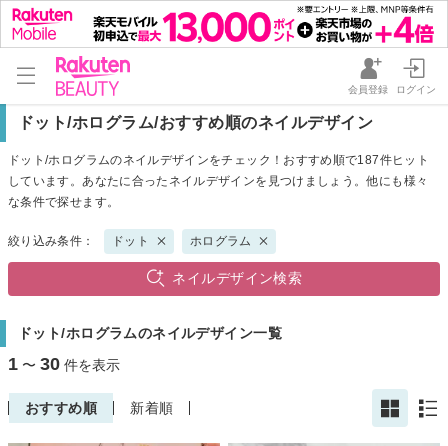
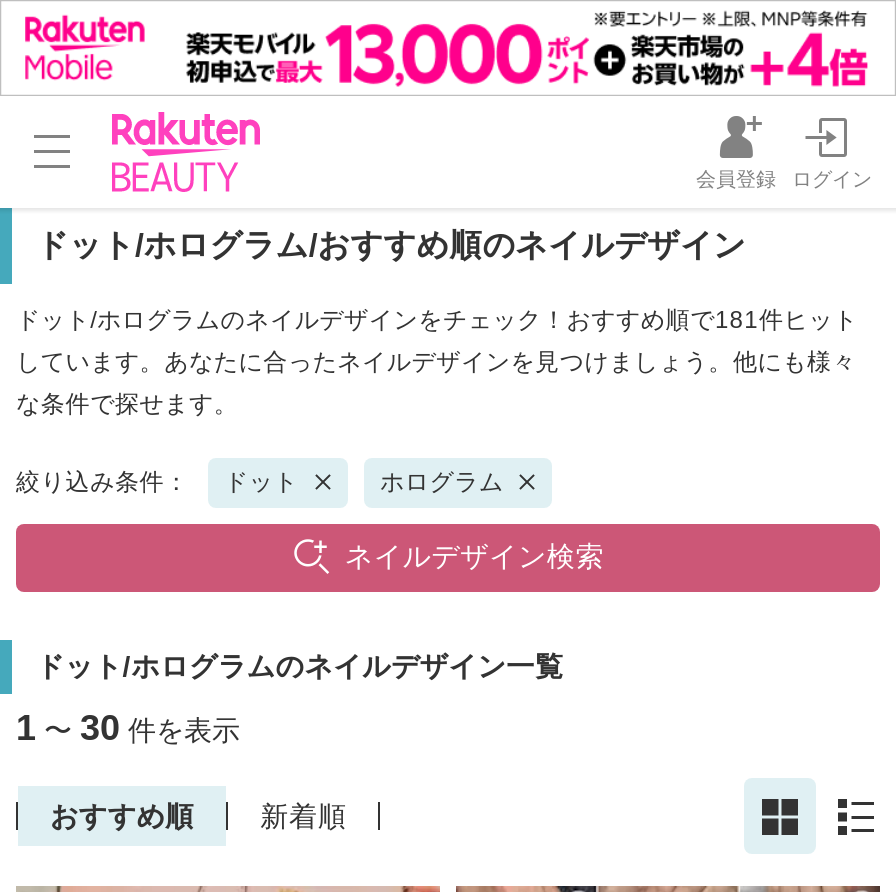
[8,153,429,167] ドット/ホログラムのネイルデザインをチェック！おすすめ順で187件ヒット -> [16,306,858,334] ドット/ホログラムのネイルデザインをチェック！おすすめ順で181件ヒット

